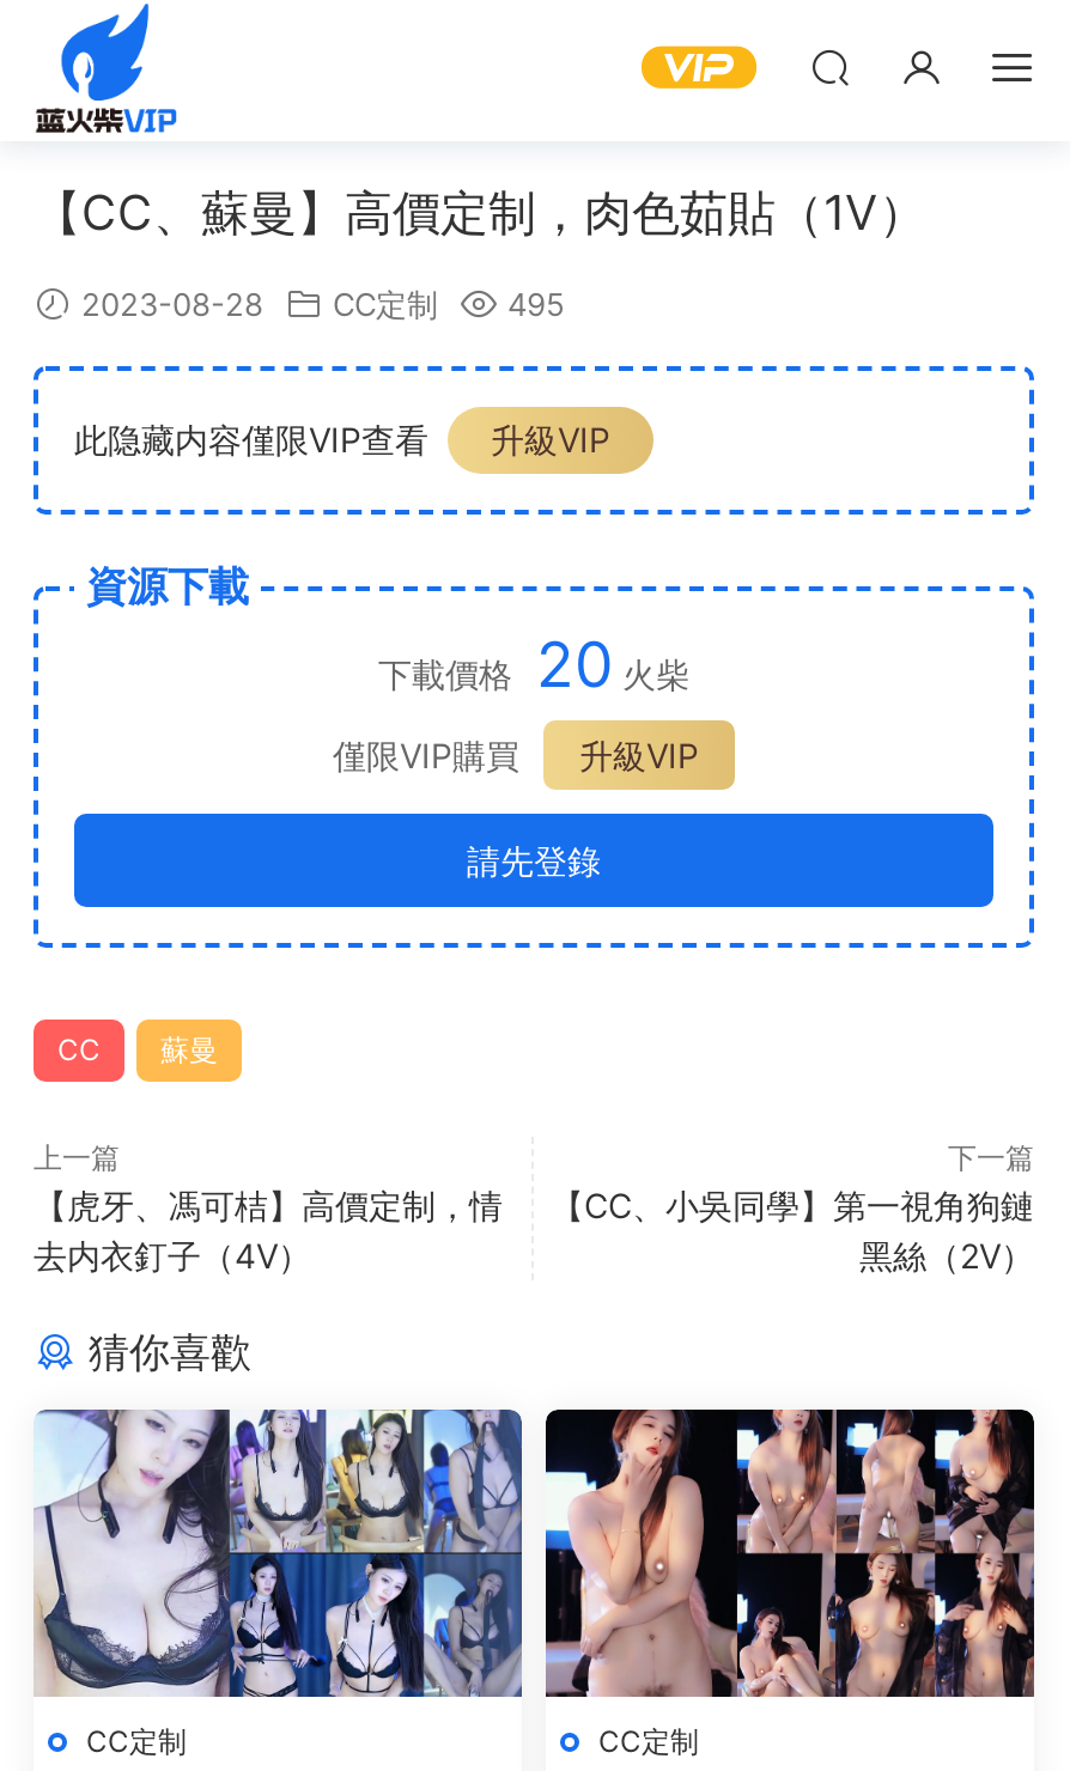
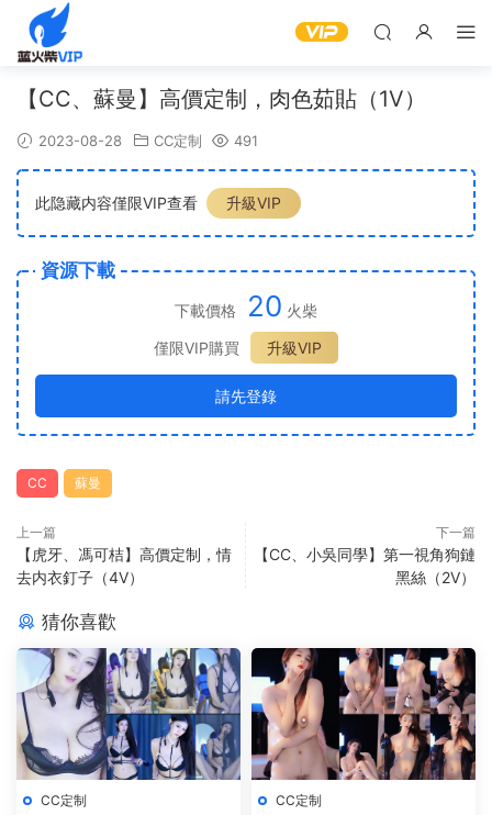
[72,285,565,323] 2023-08-28 CC定制 495 -> [34,132,258,149] 2023-08-28 CC定制 491

